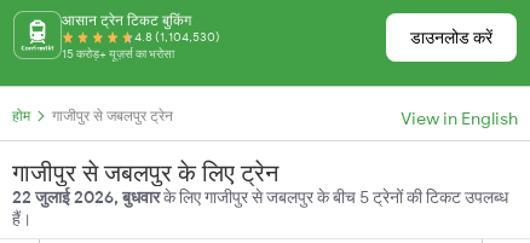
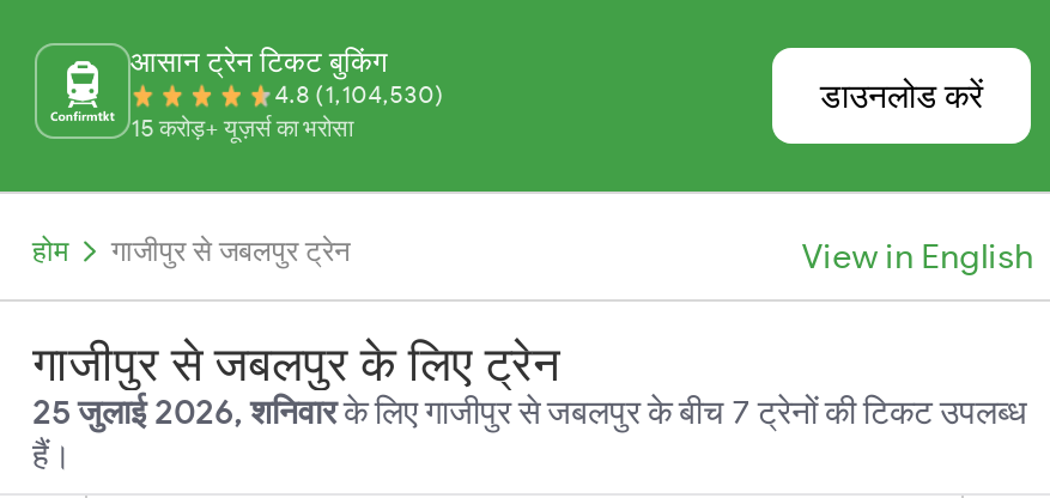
[12,186,508,208] 22 जुलाई 2026, बुधवारके लिए गाजीपुर से जबलपुर के बीच 5 ट्रेनों की टिकट उपलब्ध -> [32,390,1026,433] 25 जुलाई 2026, शनिवारके लिए गाजीपुर से जबलपुर के बीच 7 ट्रेनों की टिकट उपलब्ध

